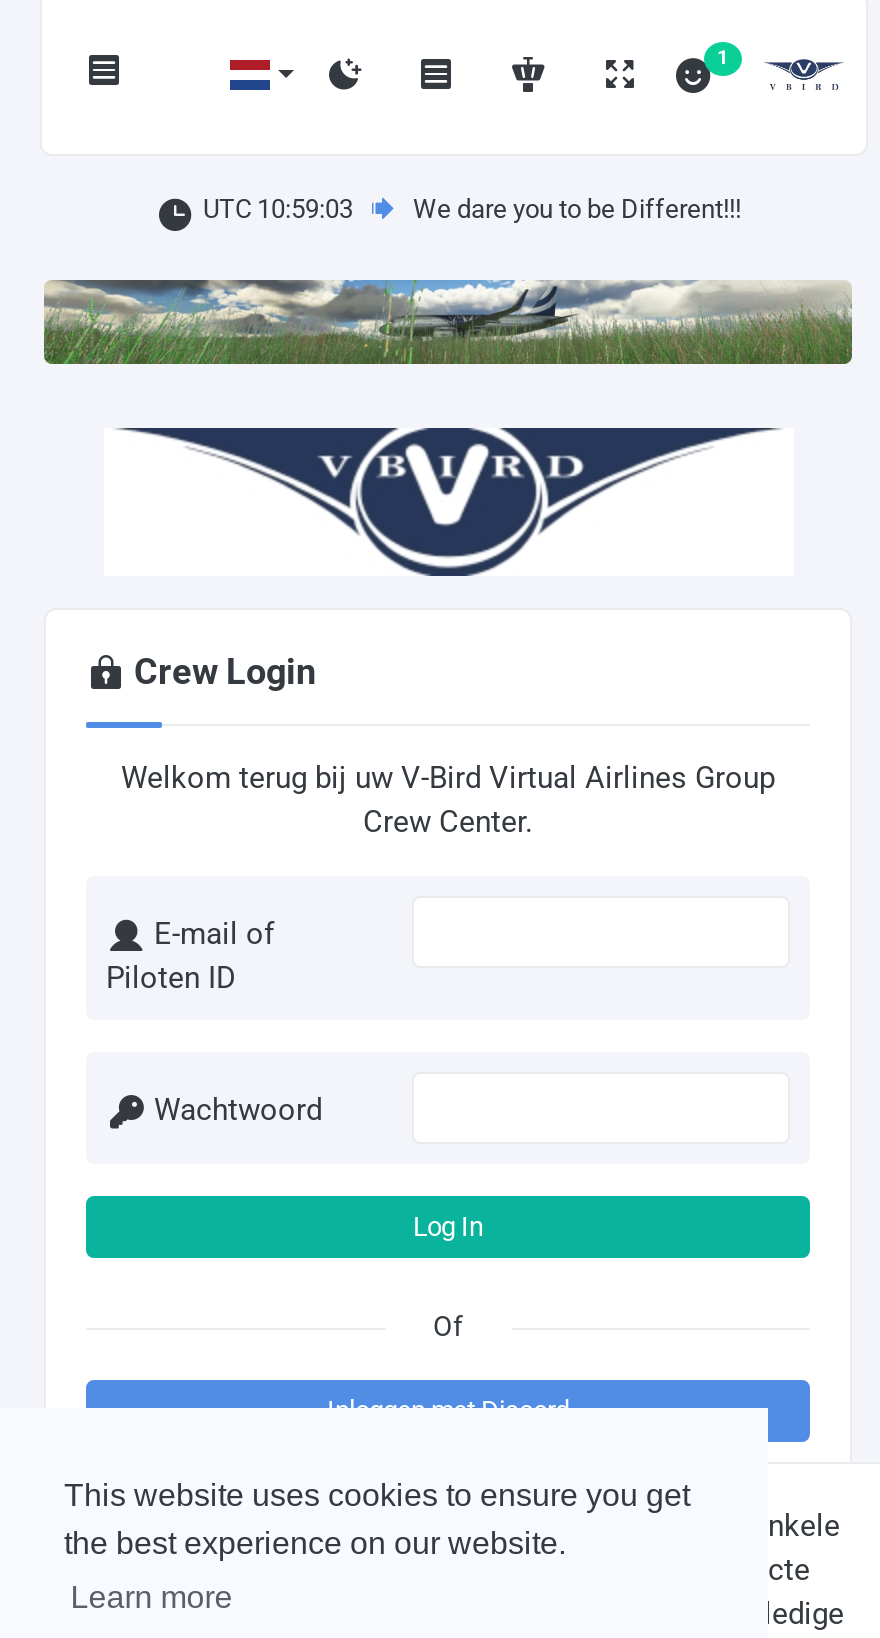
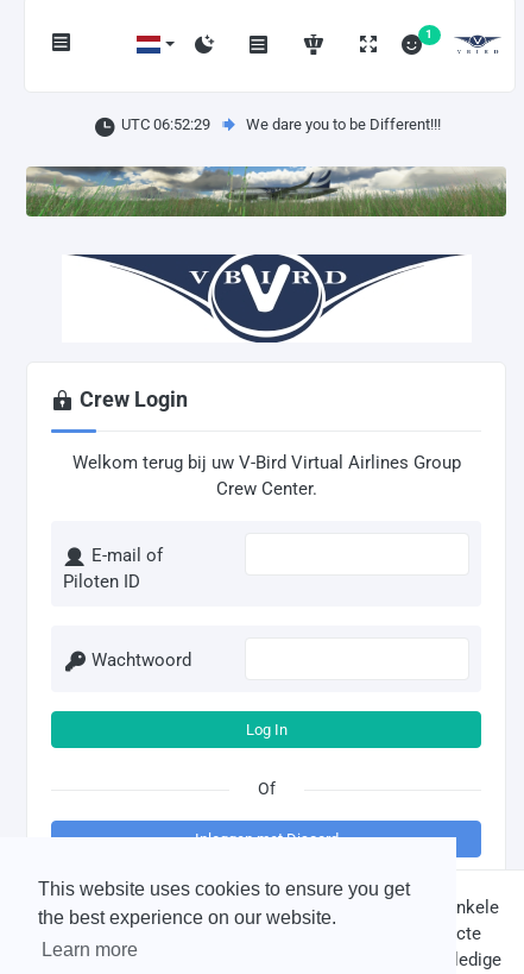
[203,194,741,224] UTC 10:59:03 We dare you to be Different!!! -> [121,115,440,133] UTC 06:52:29 We dare you to be Different!!!

